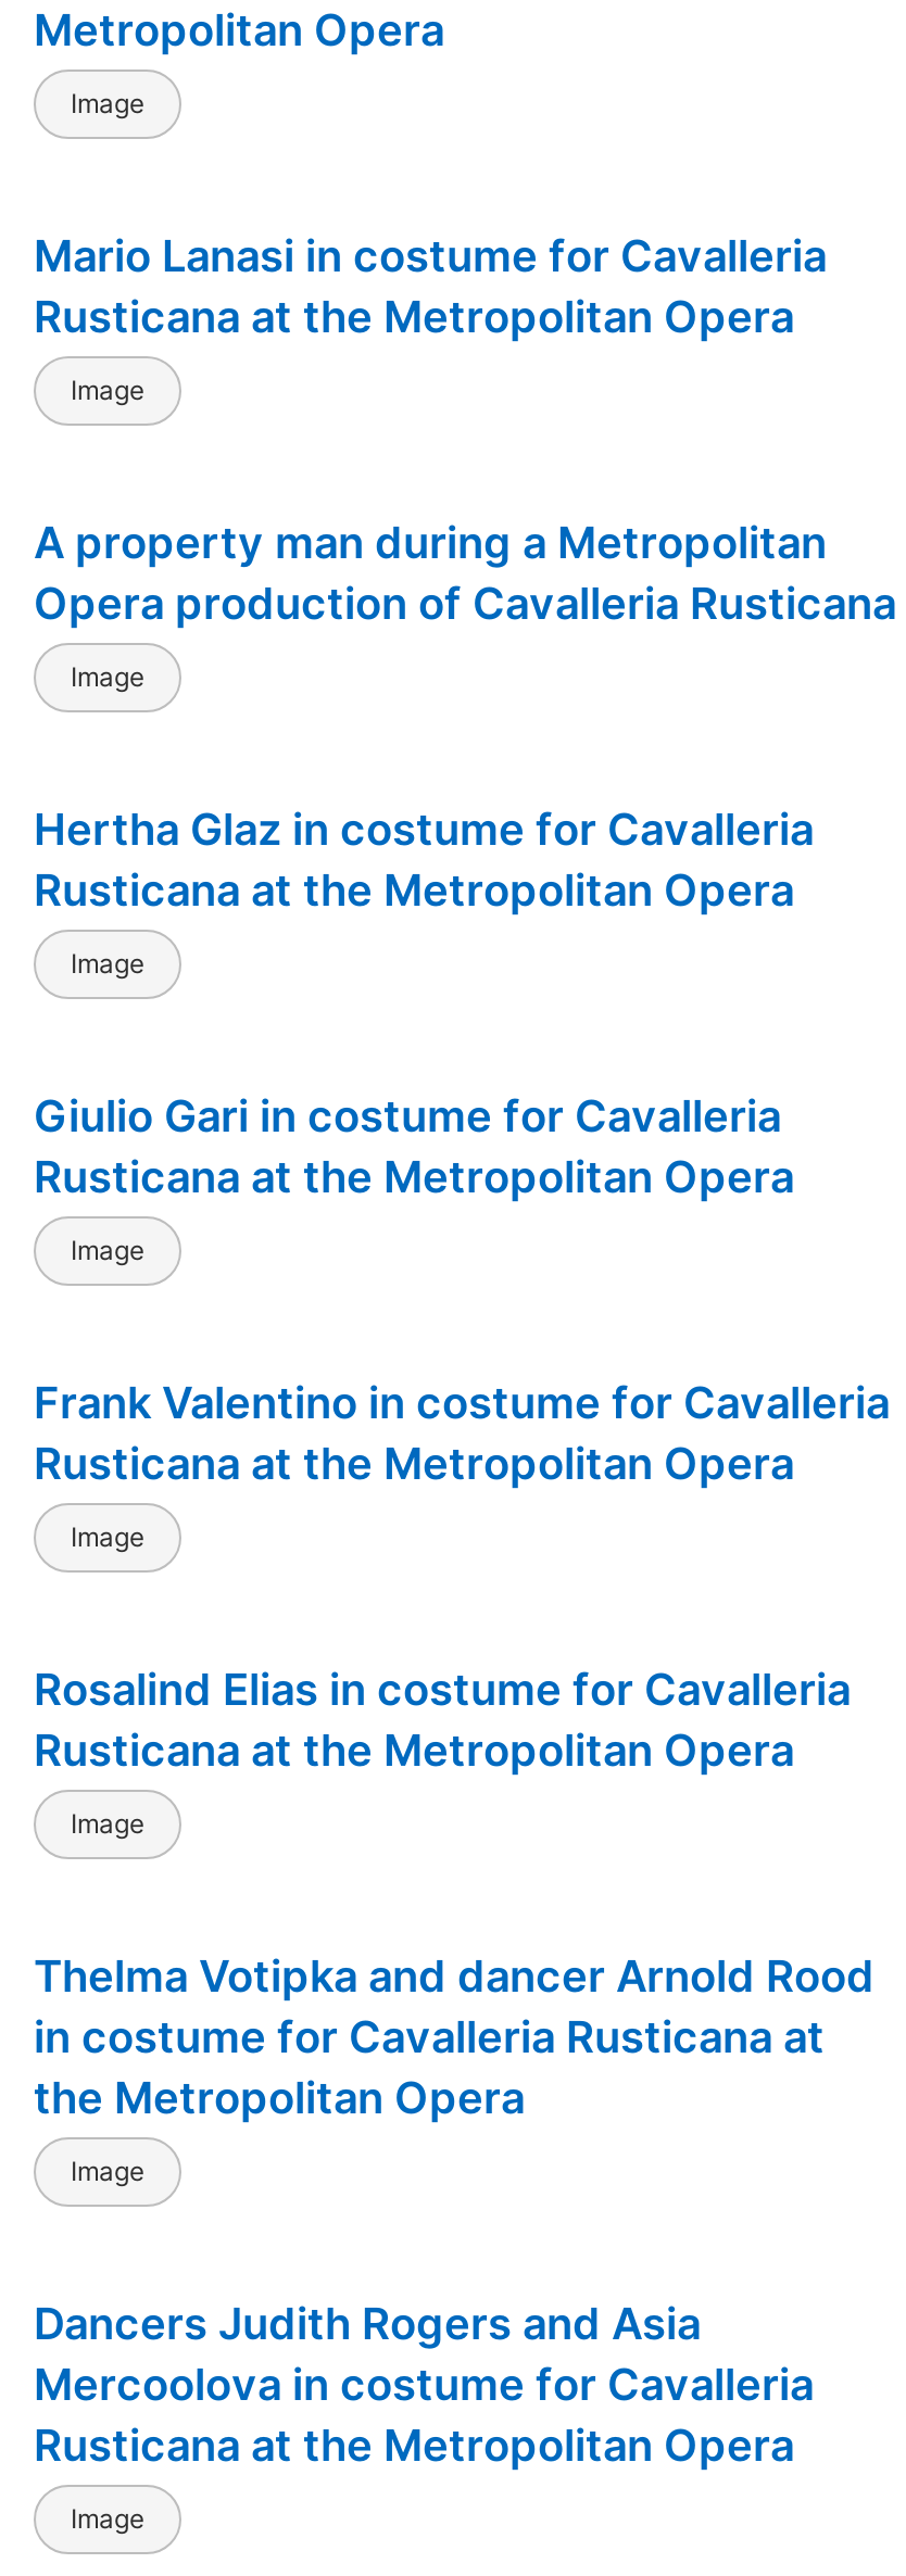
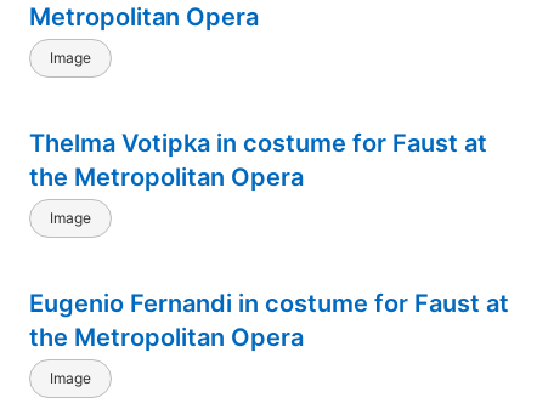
[34,230,896,2063] Mario Lanasi in costume for Cavalleria | Rusticana at the Metropolitan Opera | Image | A property man during a Metropolitan | Opera production of Cavalleria Rusticana | Image | Hertha Glaz in costume for Cavalleria | Rusticana at the Metropolitan Opera | Image | Giulio Gari in costume for Cavalleria | Rusticana at the Metropolitan Opera | Image | Frank Valentino in costume for Cavalleria | Rusticana at the Metropolitan Opera | Image | Rosalind Elias in costume for Cavalleria | Rusticana at the Metropolitan Opera | Image | Thelma Votipka and dancer Arnold Rood | in costume for Cavalleria Rusticana at -> [29,129,487,158] Thelma Votipka in costume for Faust at
[34,2298,814,2472] Dancers Judith Rogers and Asia | Mercoolova in costume for Cavalleria | Rusticana at the Metropolitan Opera -> [29,289,509,352] Eugenio Fernandi in costume for Faust at | the Metropolitan Opera

